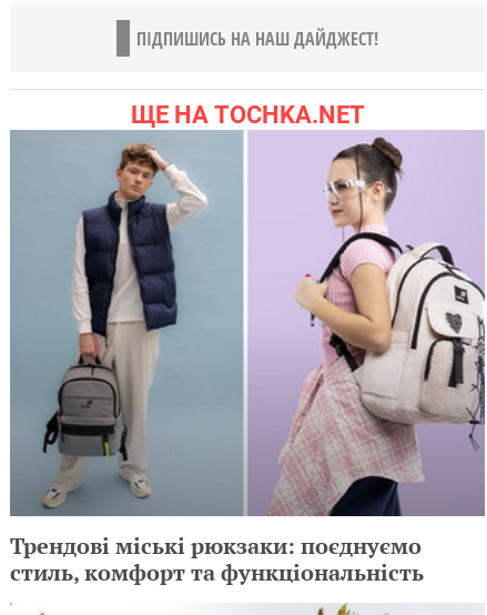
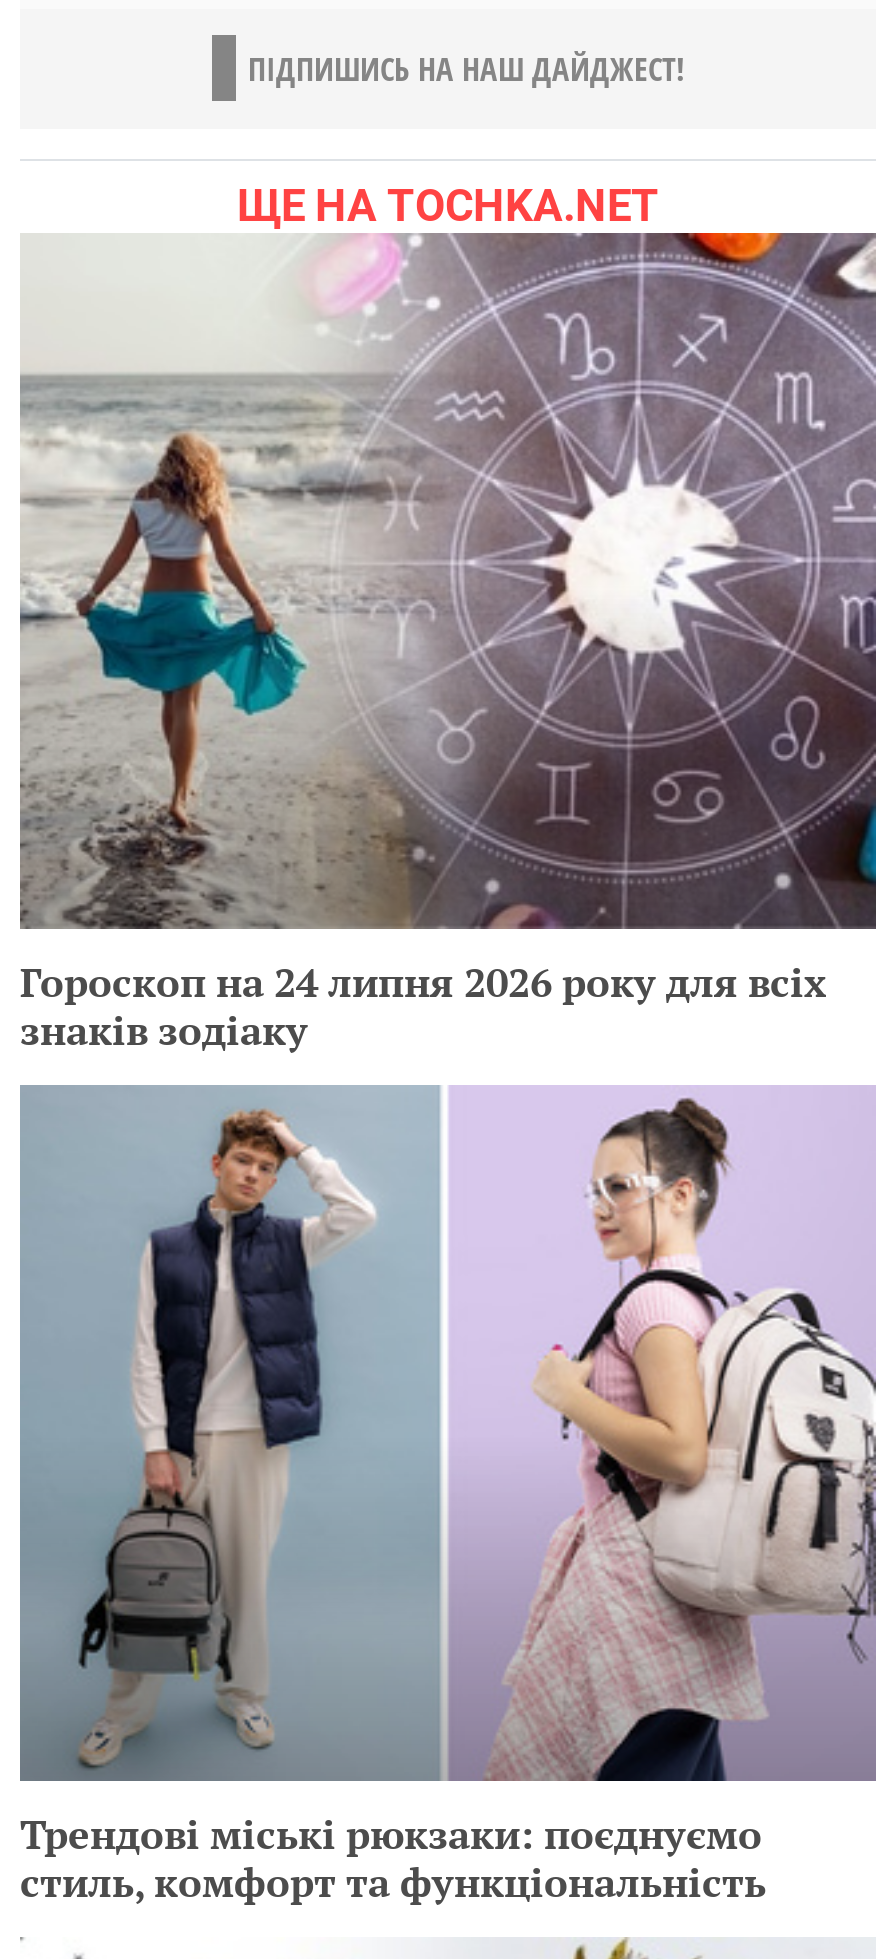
none -> [20,231,878,1057] [image] | Гороскоп на 24 липня 2026 року для всіх | знаків зодіаку

